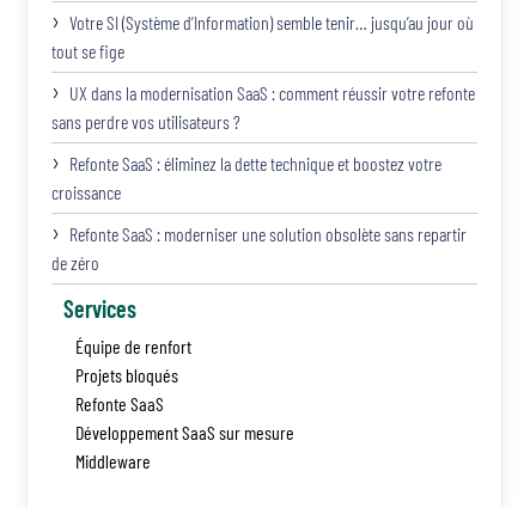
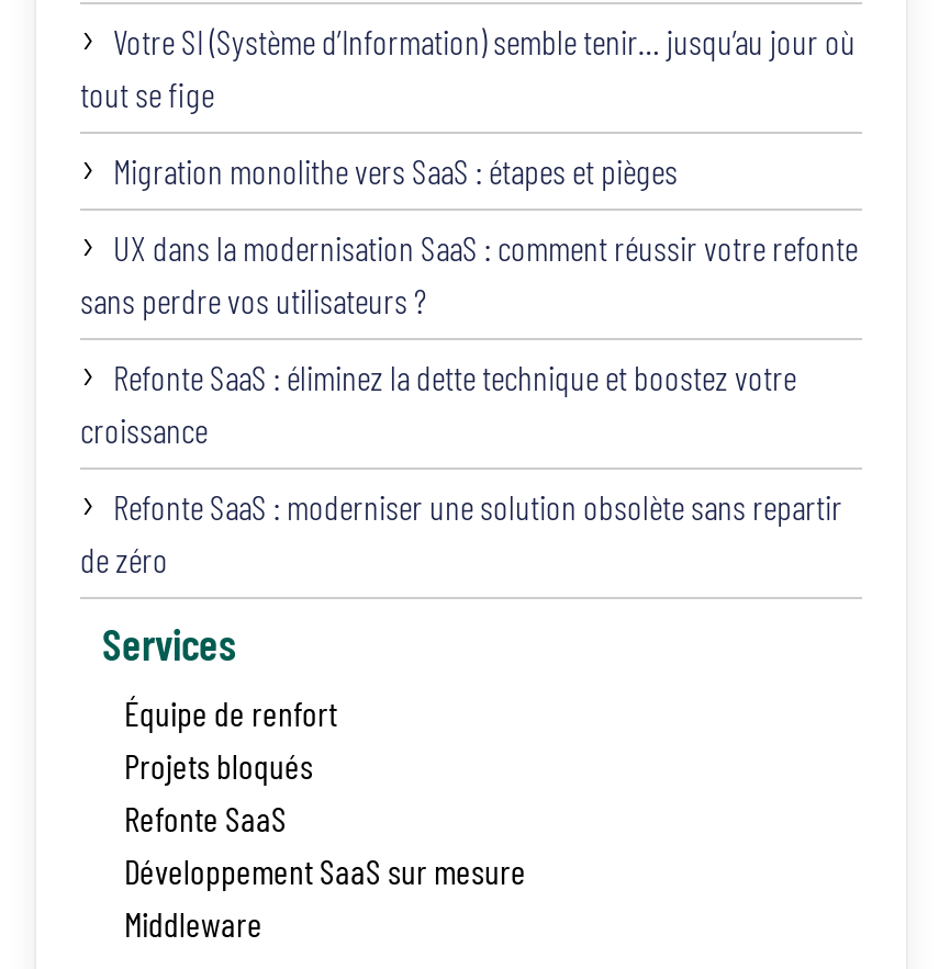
none -> [113,149,678,191] Migration monolithe vers SaaS : étapes et pièges

